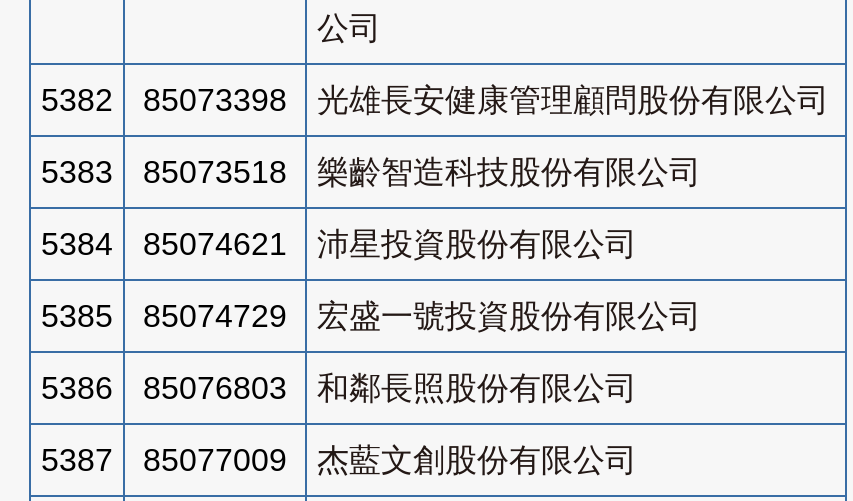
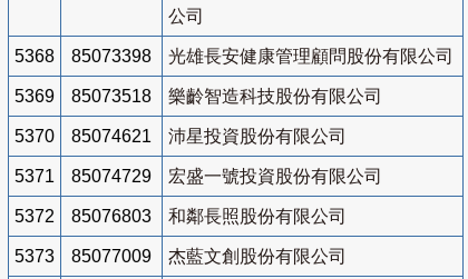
[41,83,829,117] 5382 85073398 光雄長安健康管理顧問股份有限公司 -> [14,47,454,65] 5368 85073398 光雄長安健康管理顧問股份有限公司
[41,155,701,189] 5383 85073518 樂齡智造科技股份有限公司 -> [14,87,382,105] 5369 85073518 樂齡智造科技股份有限公司
[41,227,637,261] 5384 85074621 沛星投資股份有限公司 -> [14,127,347,146] 5370 85074621 沛星投資股份有限公司
[41,299,701,333] 5385 85074729 宏盛一號投資股份有限公司 -> [14,167,382,186] 5371 85074729 宏盛一號投資股份有限公司
[41,371,637,405] 5386 85076803 和鄰長照股份有限公司 -> [14,207,347,226] 5372 85076803 和鄰長照股份有限公司
[41,443,637,477] 5387 85077009 杰藍文創股份有限公司 -> [14,247,347,266] 5373 85077009 杰藍文創股份有限公司

